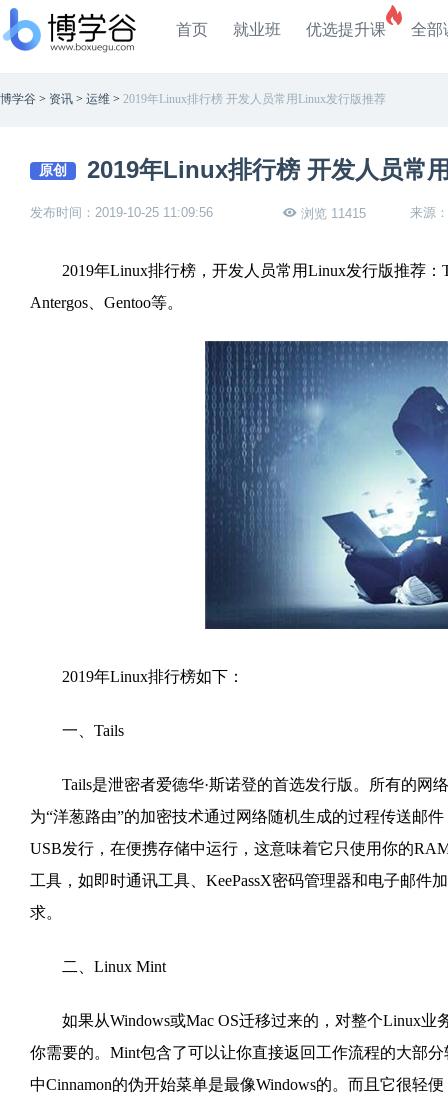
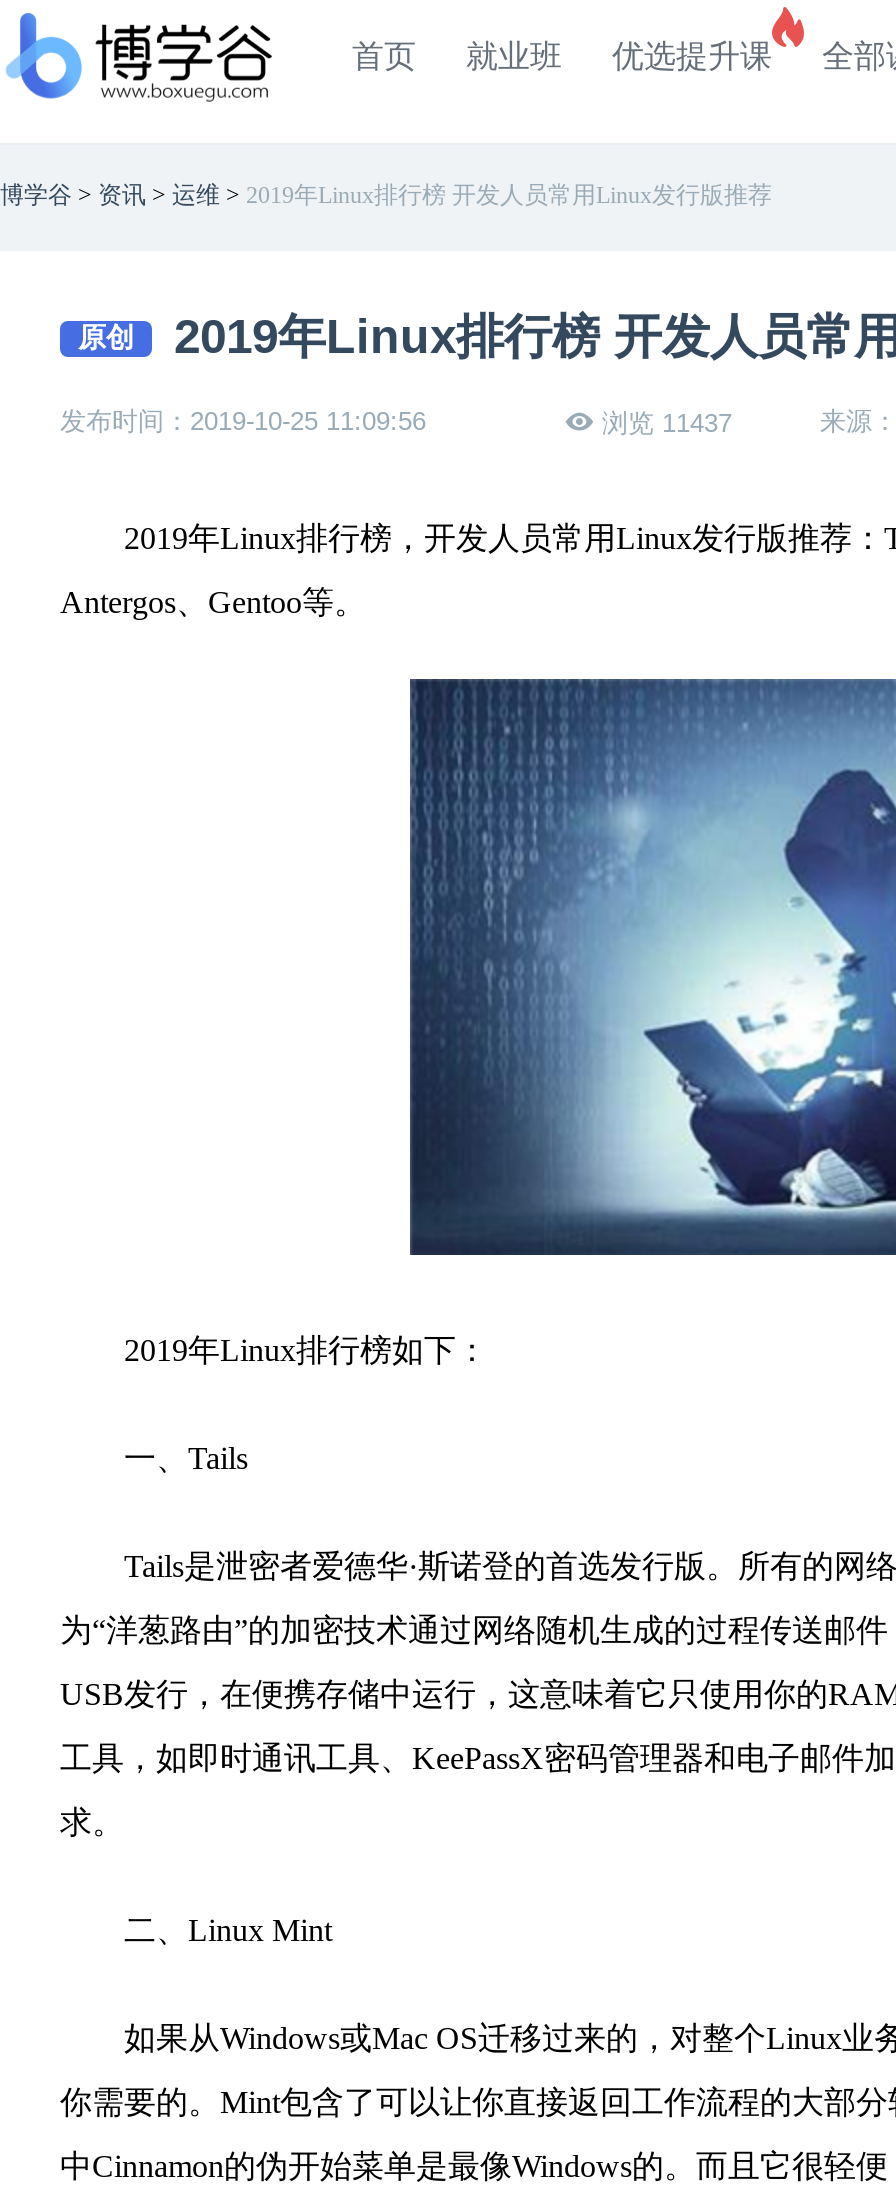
[297,205,370,220] 浏览 11415 -> [594,408,740,438] 浏览 11437

